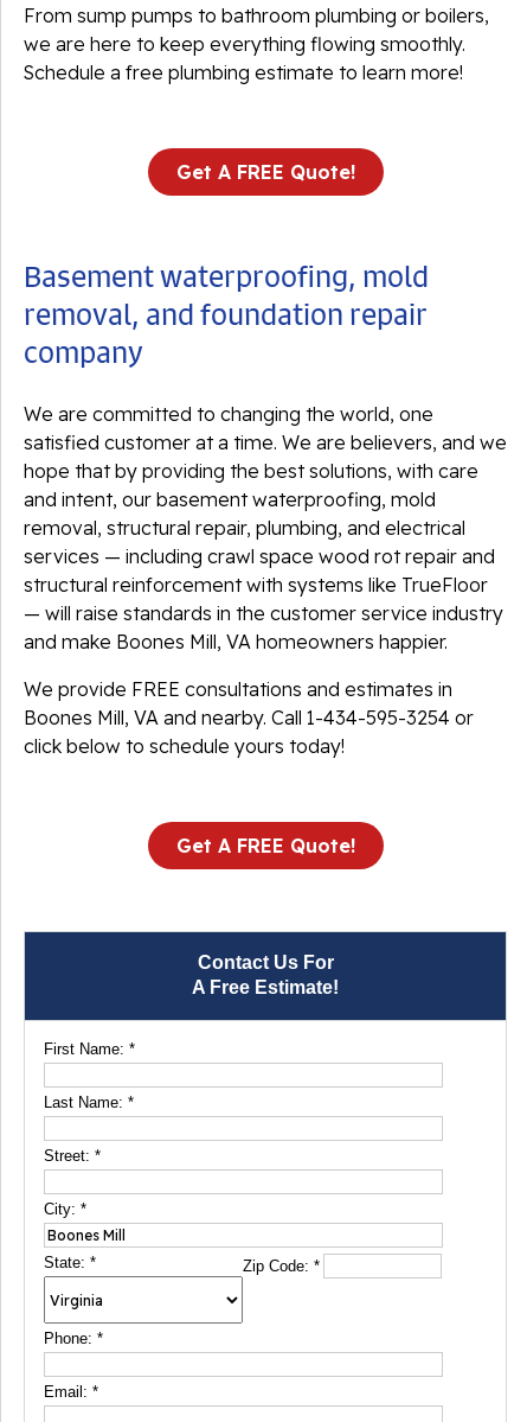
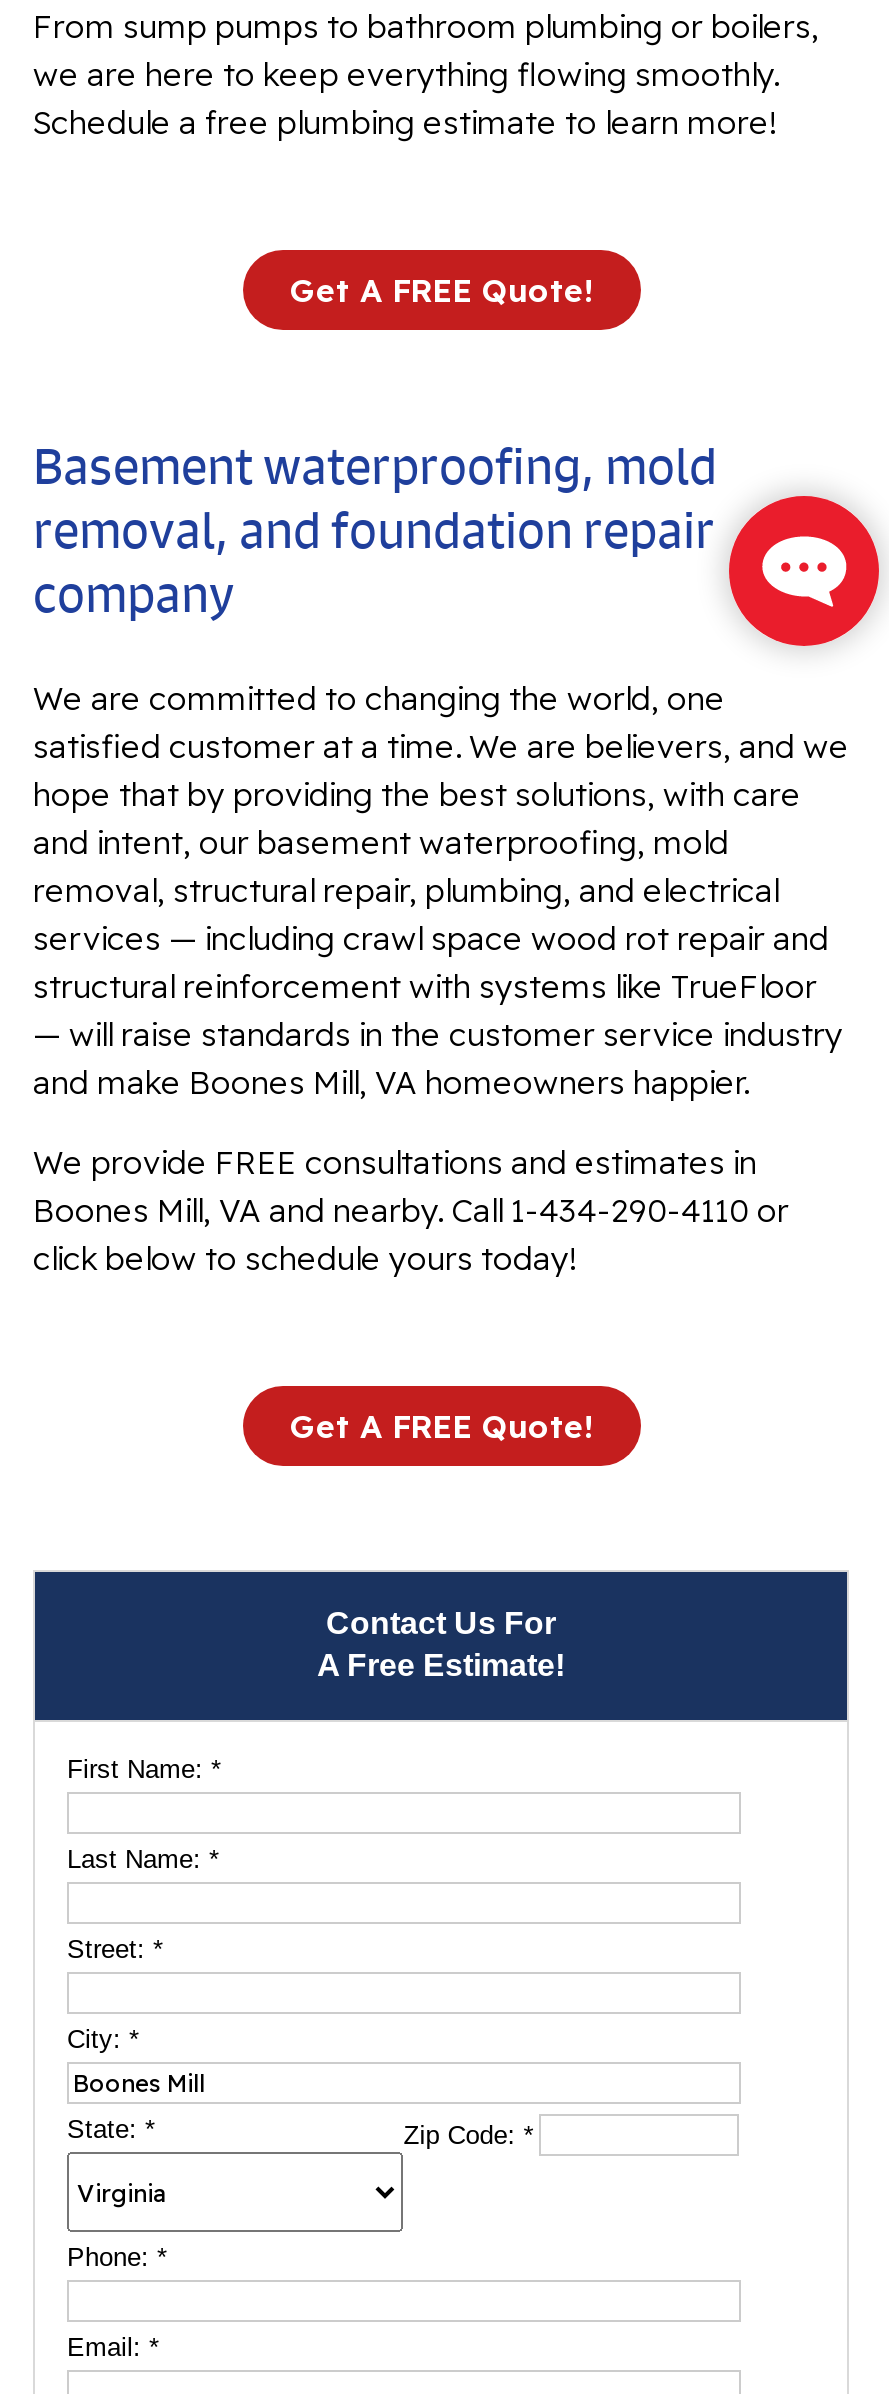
none -> [725,492,883,650] [image]
[24,706,474,729] Boones Mill, VA and nearby. Call 1-434-595-3254 or -> [33,1190,789,1230] Boones Mill, VA and nearby. Call 1-434-290-4110 or

